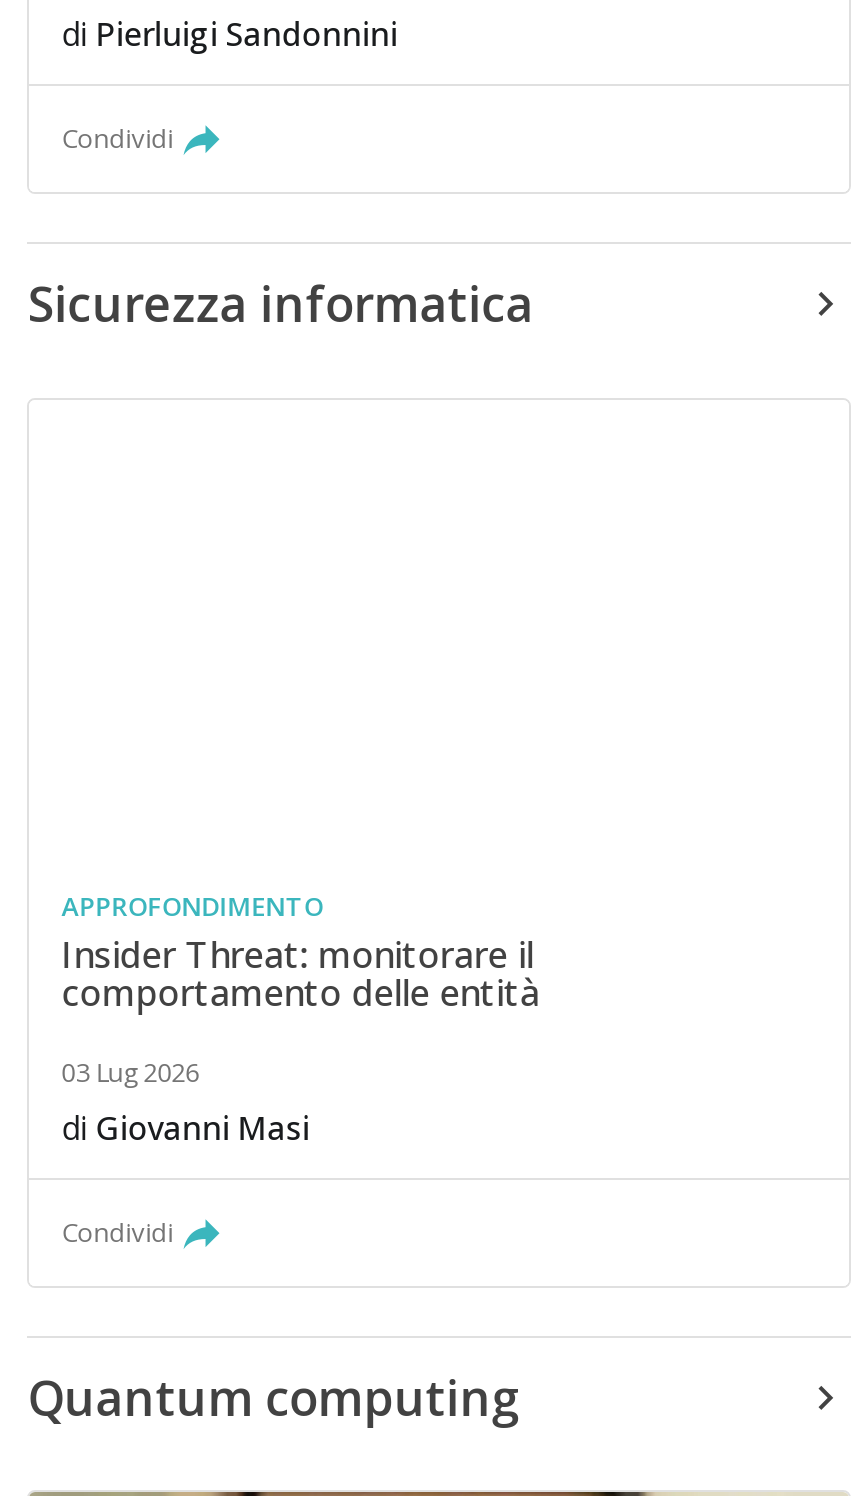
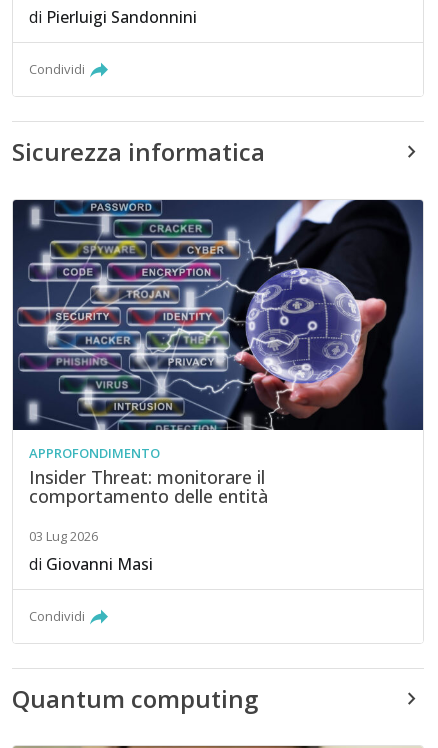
none -> [12,199,424,431] [image]

